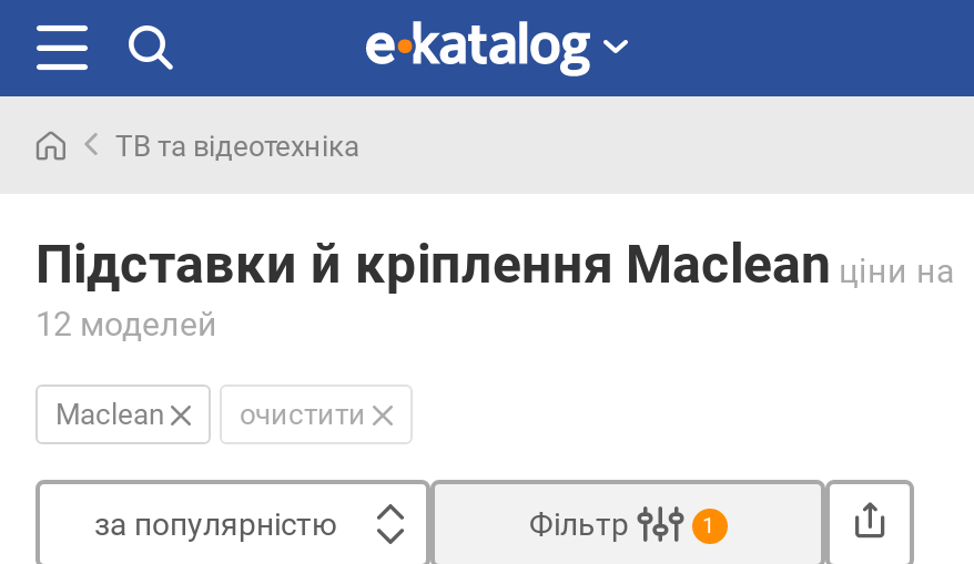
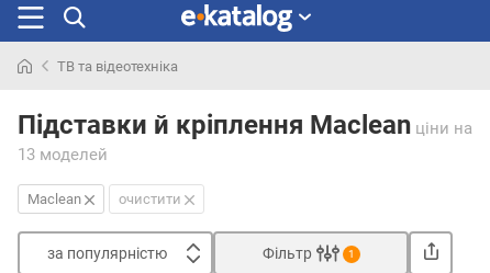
[35,305,217,345] 12 моделей -> [18,145,108,164] 13 моделей

